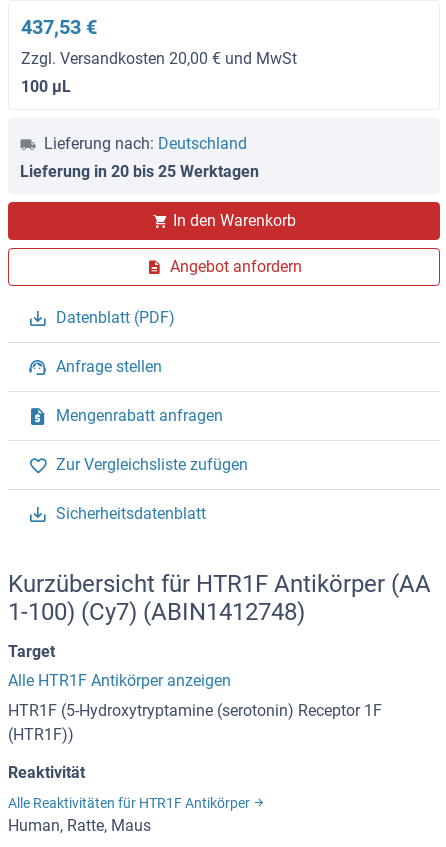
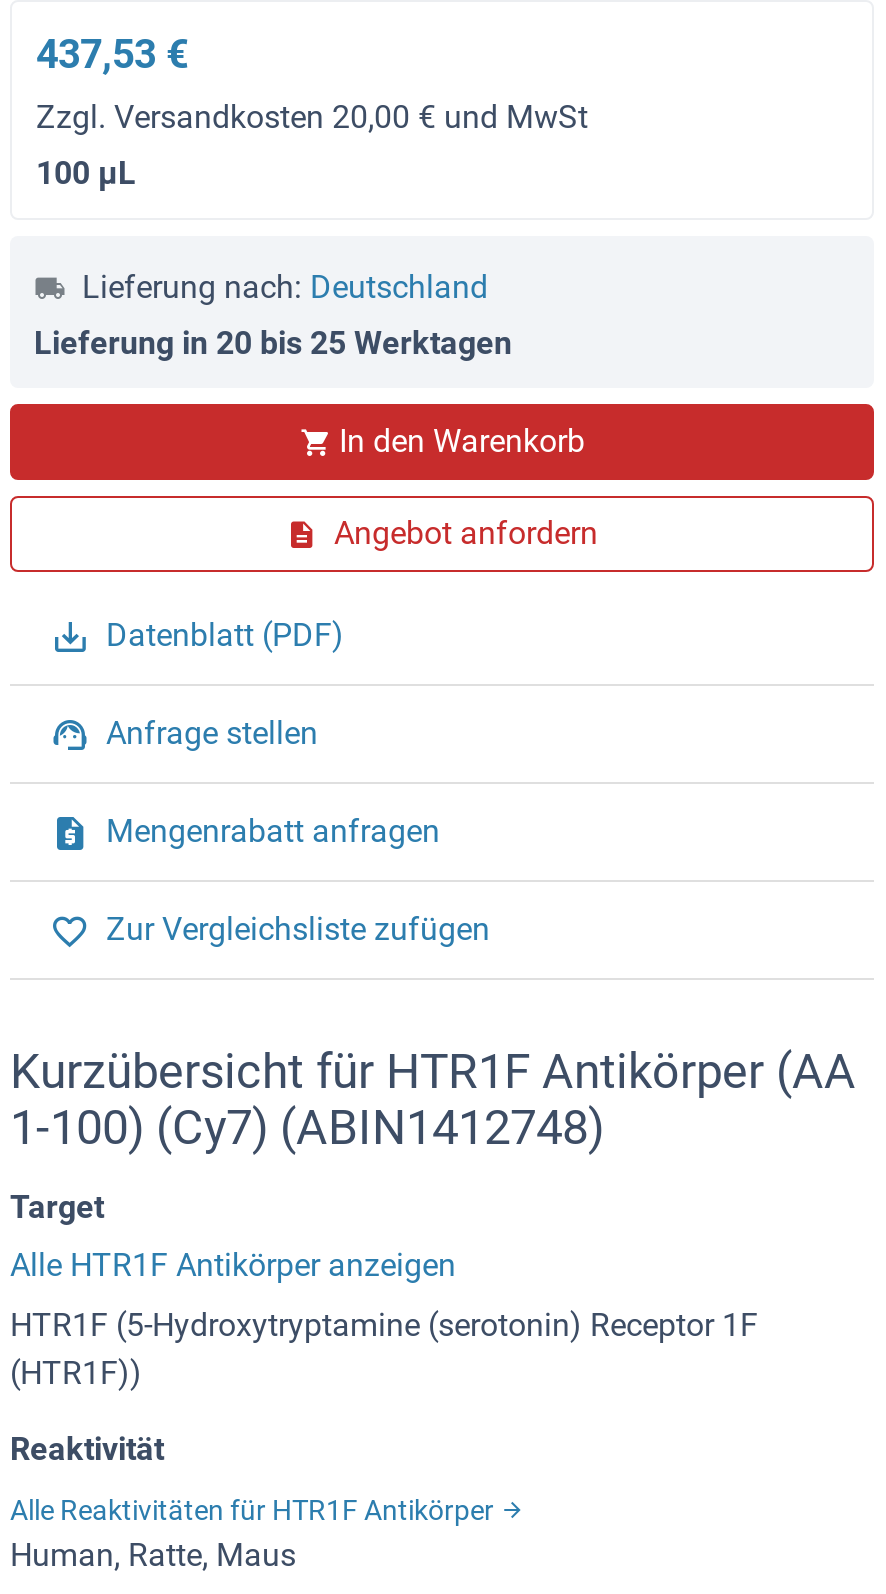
[56,504,206,523] Sicherheitsdatenblatt -> none

